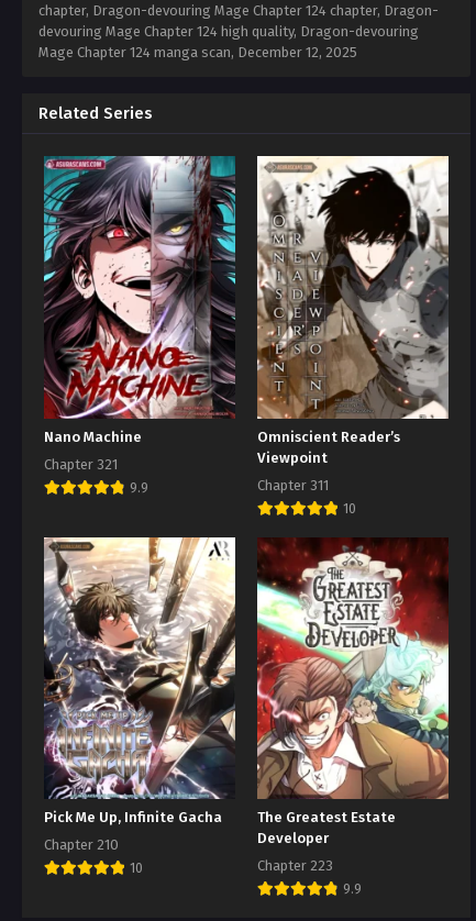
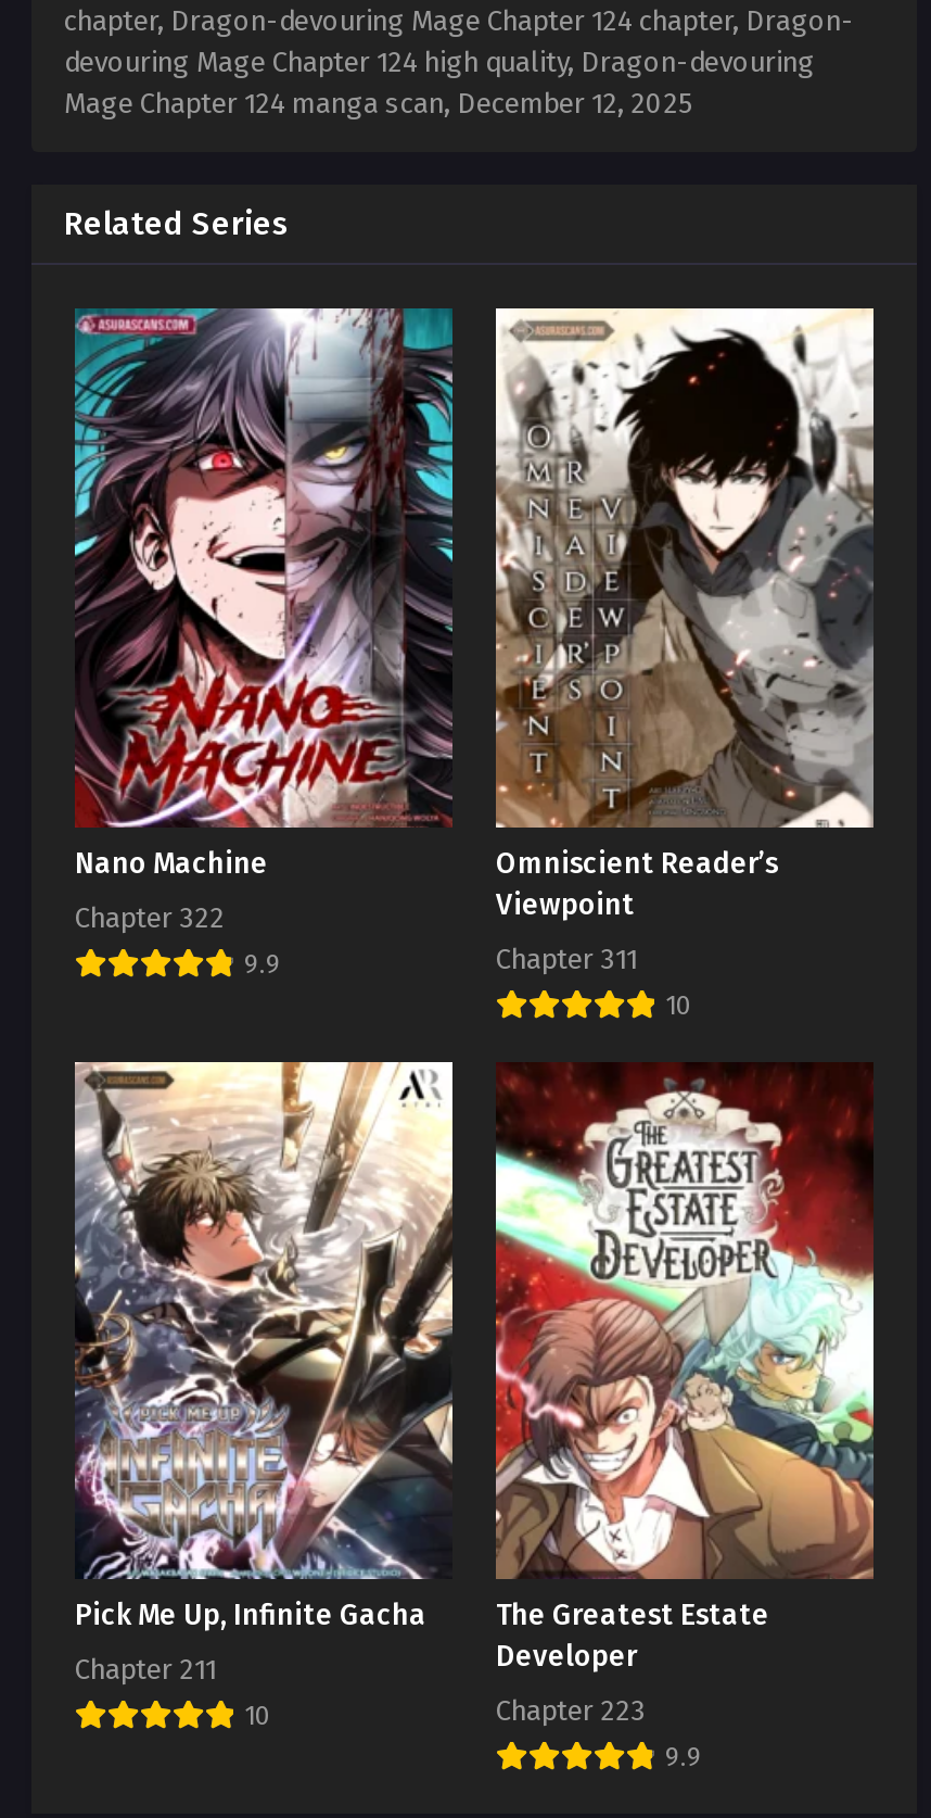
[44,456,118,472] Chapter 321 -> [75,900,225,933] Chapter 322
[44,836,119,853] Chapter 210 -> [75,1653,216,1685] Chapter 211

